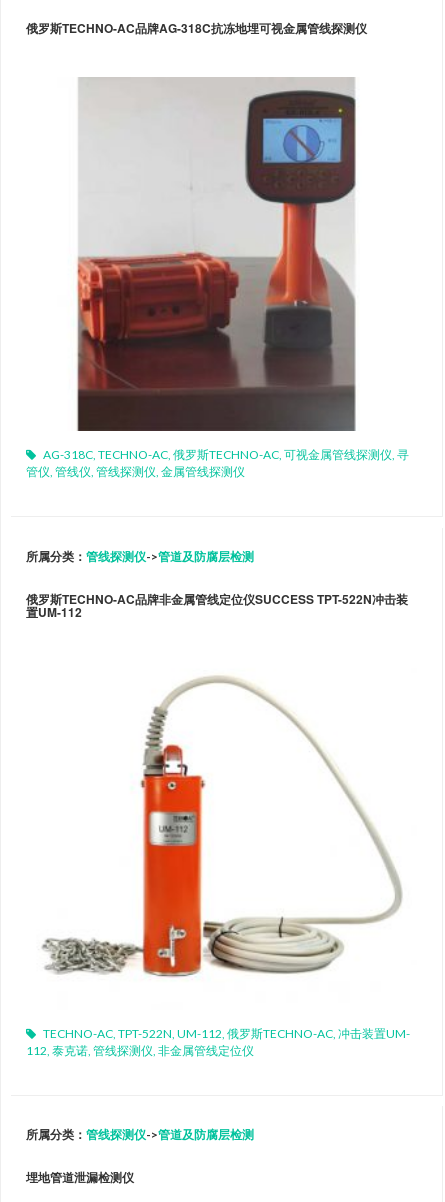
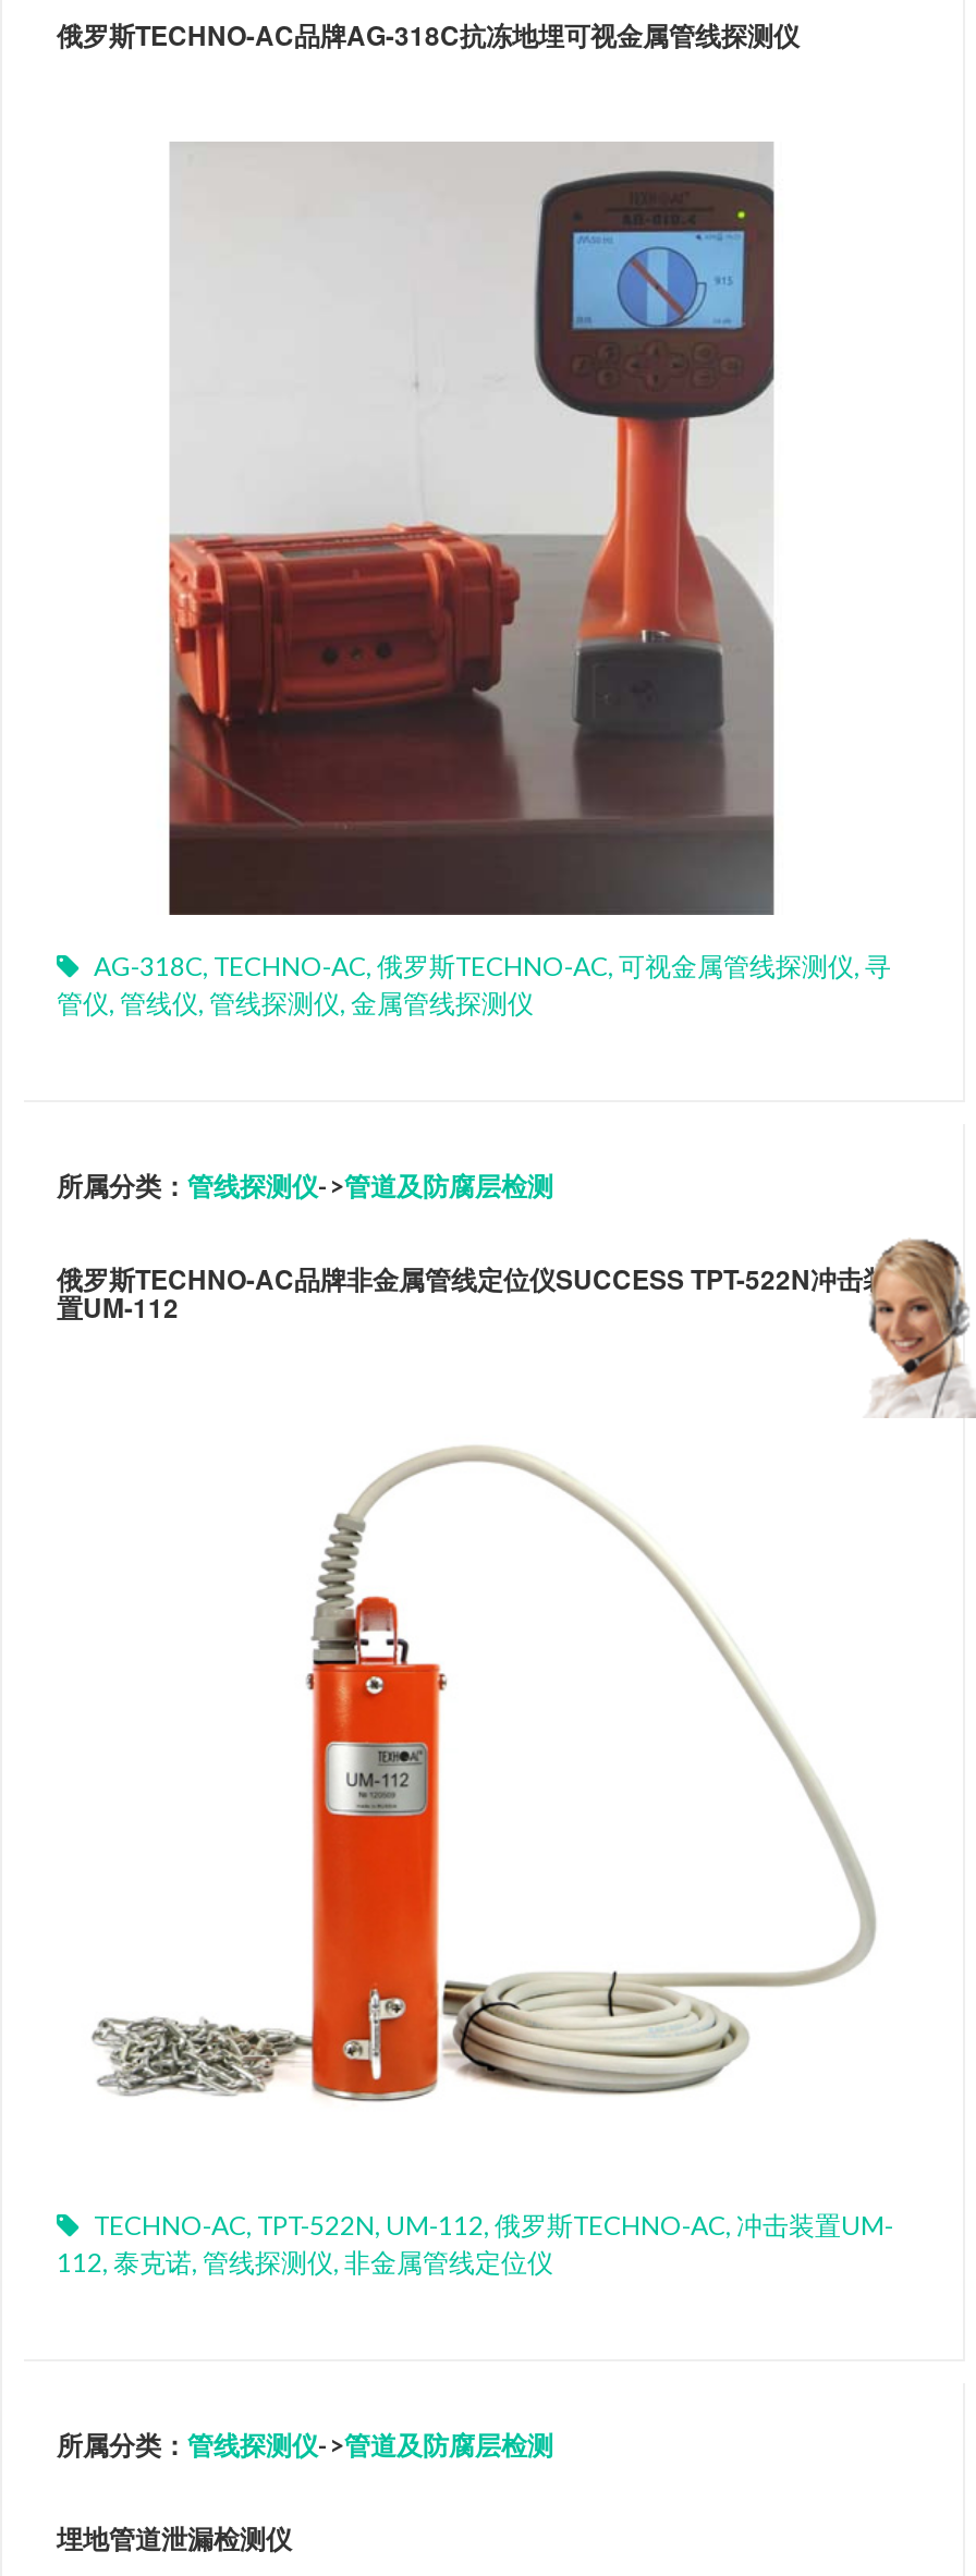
none -> [867,1237,969,1418] [image]

